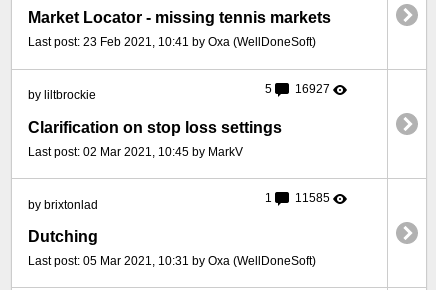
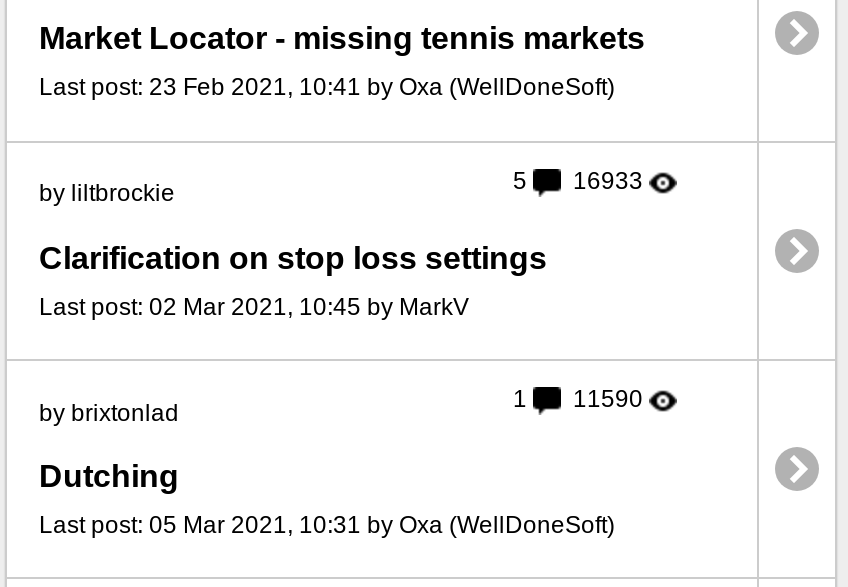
[265,82,333,96] 5 16927 -> [513,167,649,195] 5 16933
[265,191,333,205] 1 11585 -> [513,385,649,413] 1 11590

